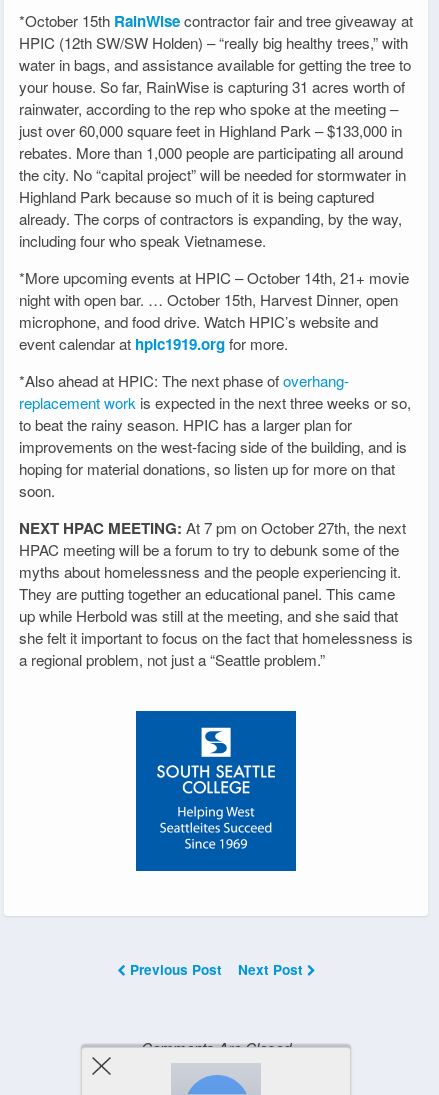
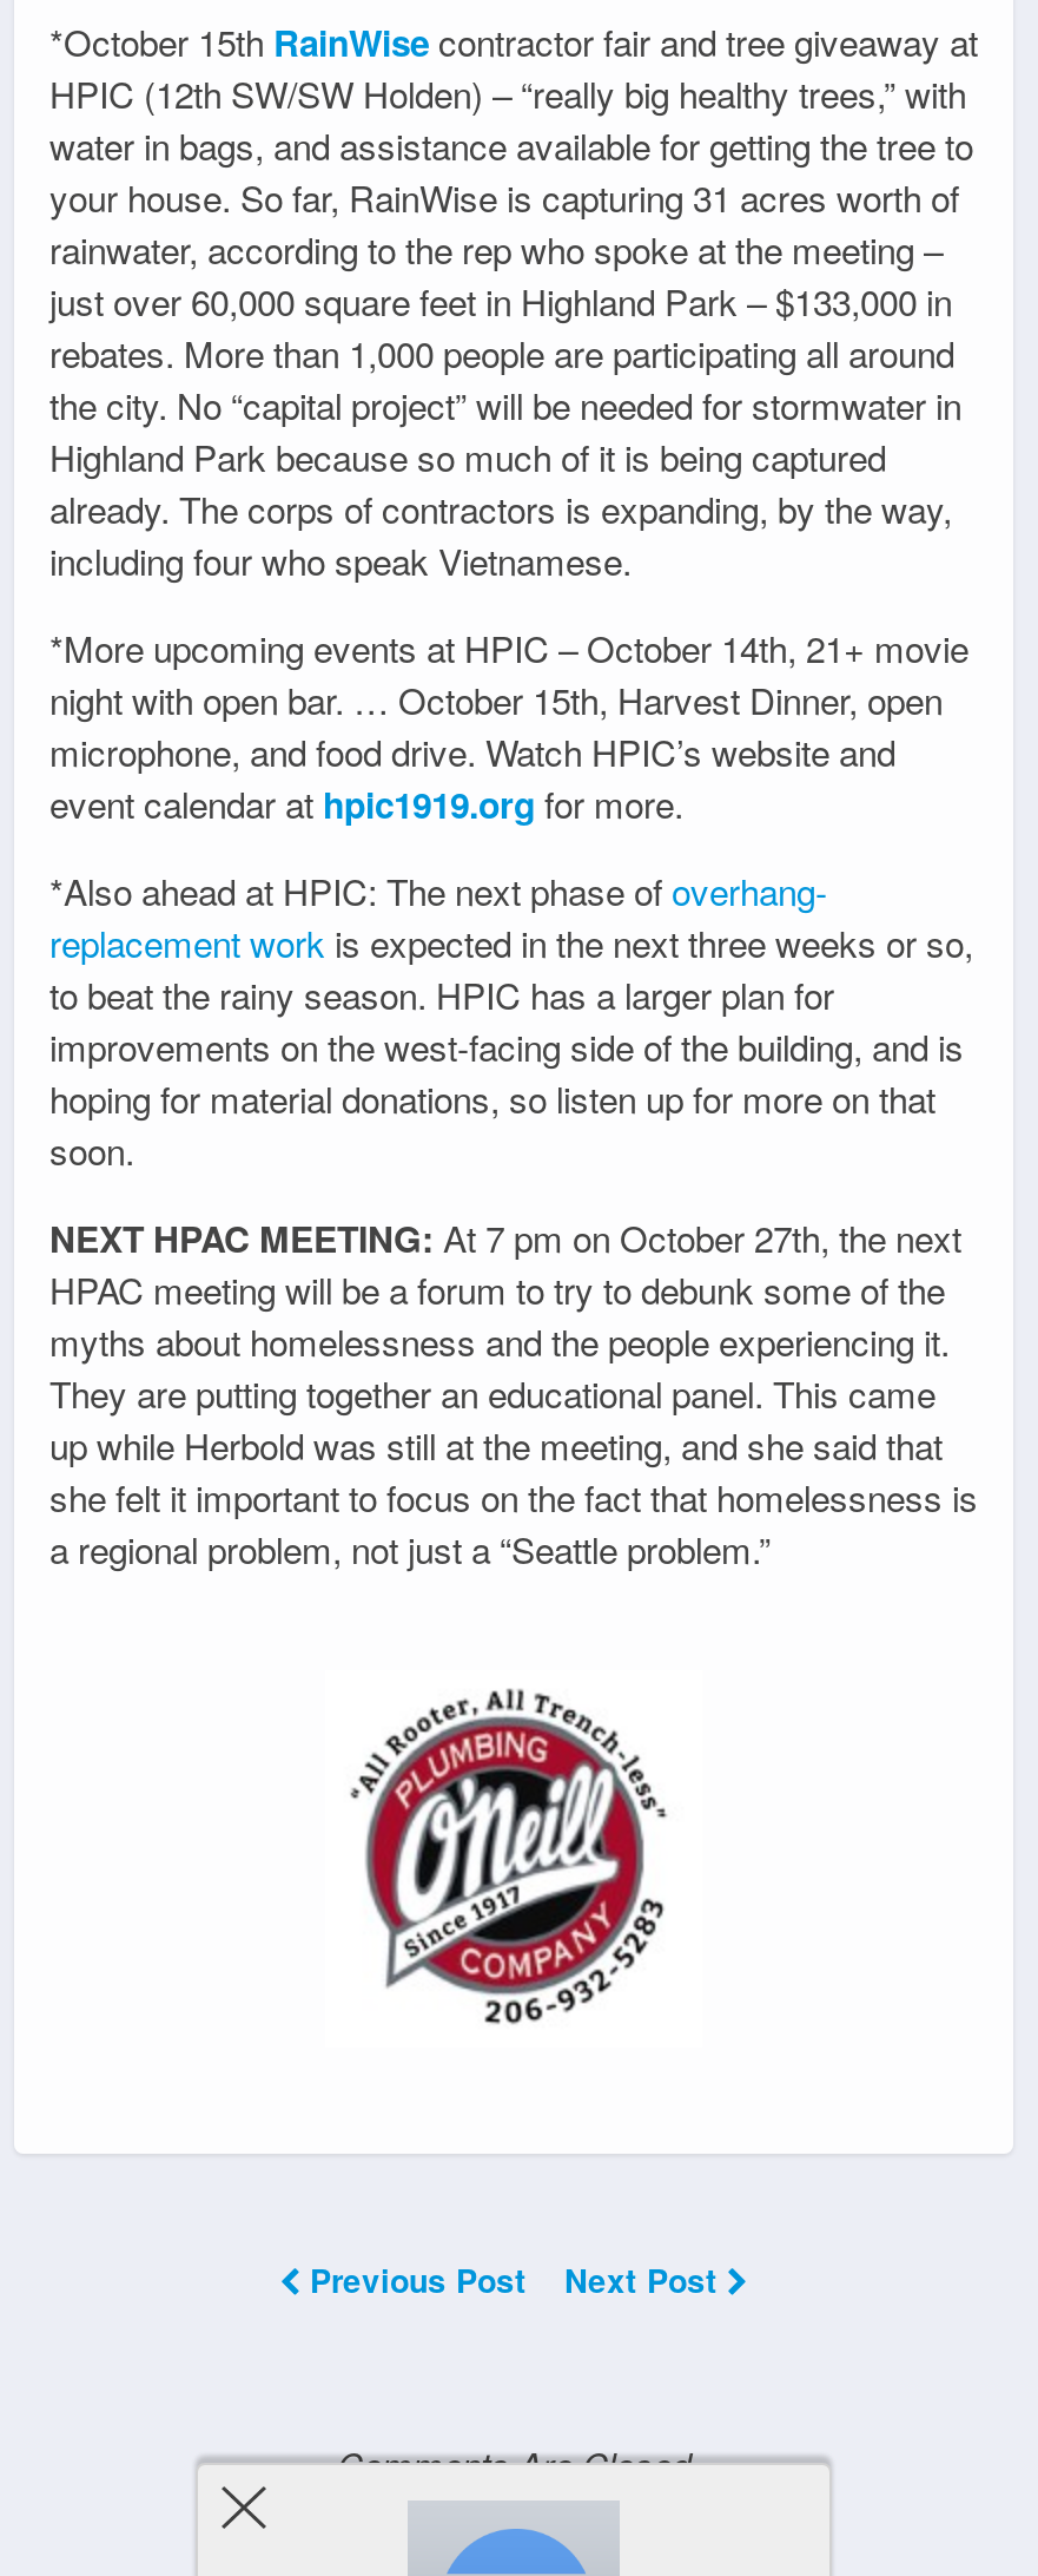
[135,710,297,872] [image] -> [325,1670,702,2048] [image]

